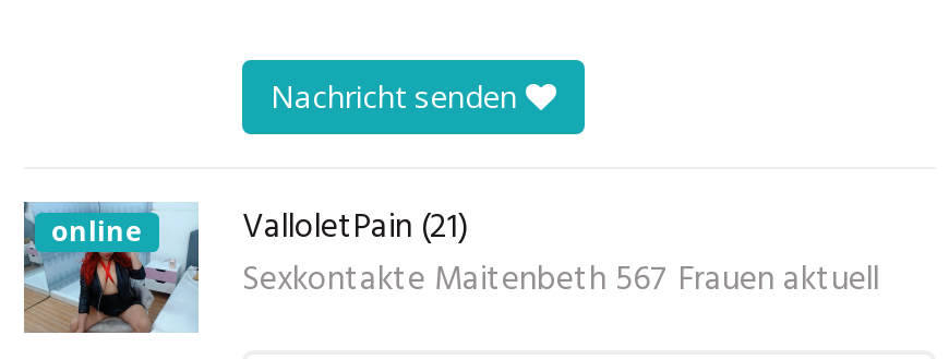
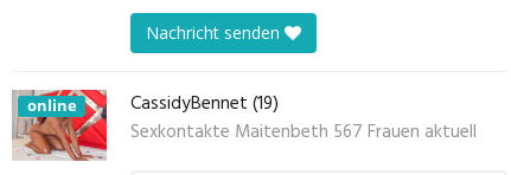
[24,202,469,335] [image] | ValloletPain (21) -> [13,89,279,162] [image] | CassidyBennet (19)

